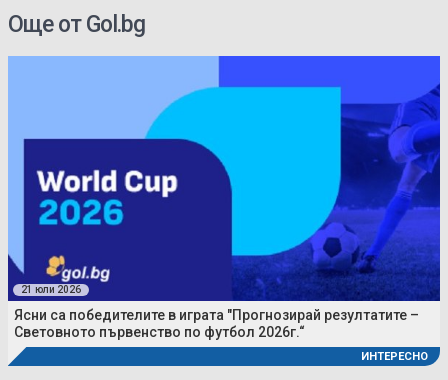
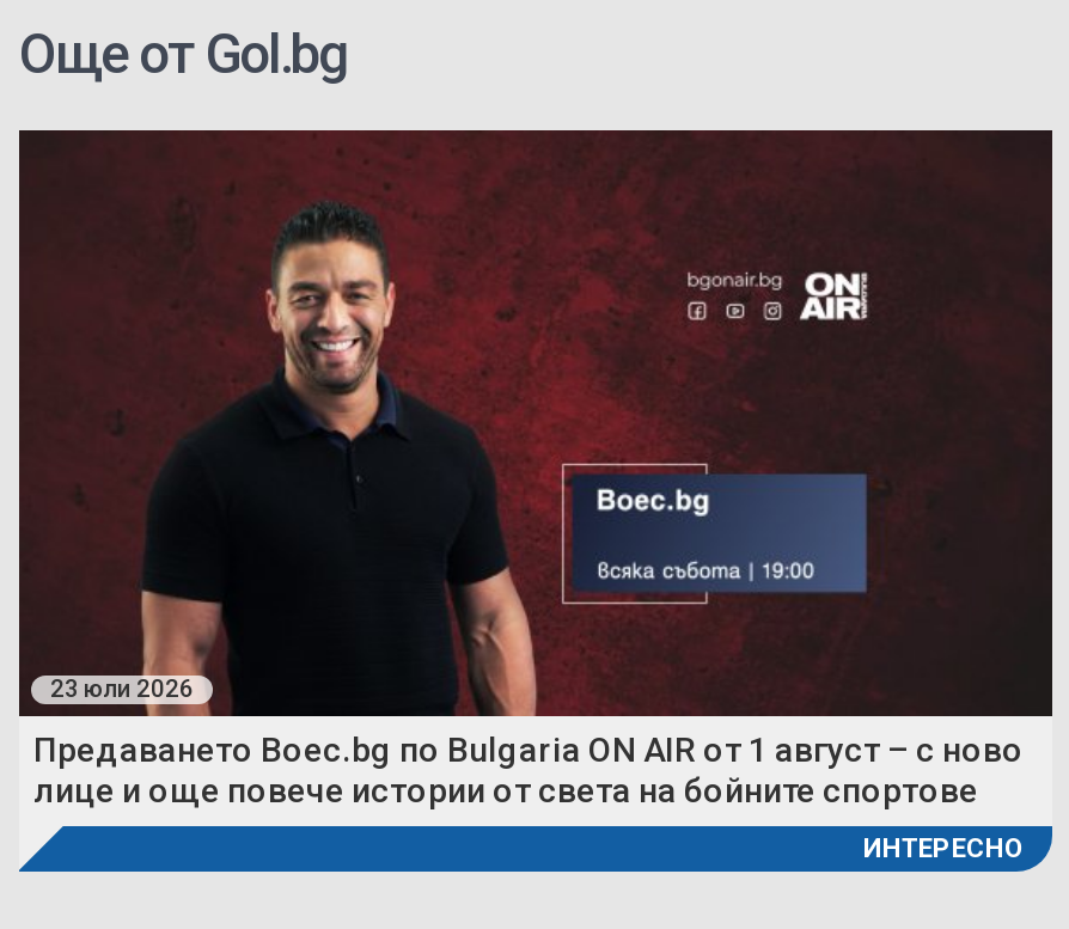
[7,55,441,299] [image] | 21 юли 2026 -> [17,128,1055,711] [image] | 23 юли 2026
[14,307,419,340] Ясни са победителите в играта "Прогнозирай резултатите – | Световното първенство по футбол 2026г.“ -> [33,730,1024,809] Предаването Boec.bg по Bulgaria ON AIR от 1 август – с ново | лице и още повече истории от света на бойните спортове

